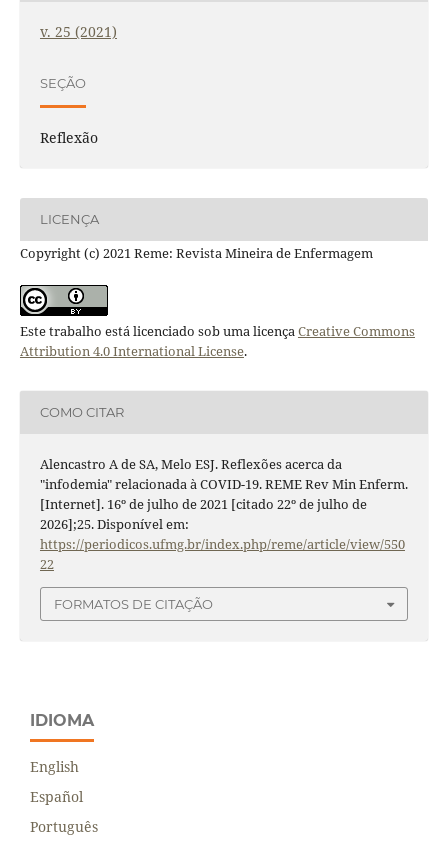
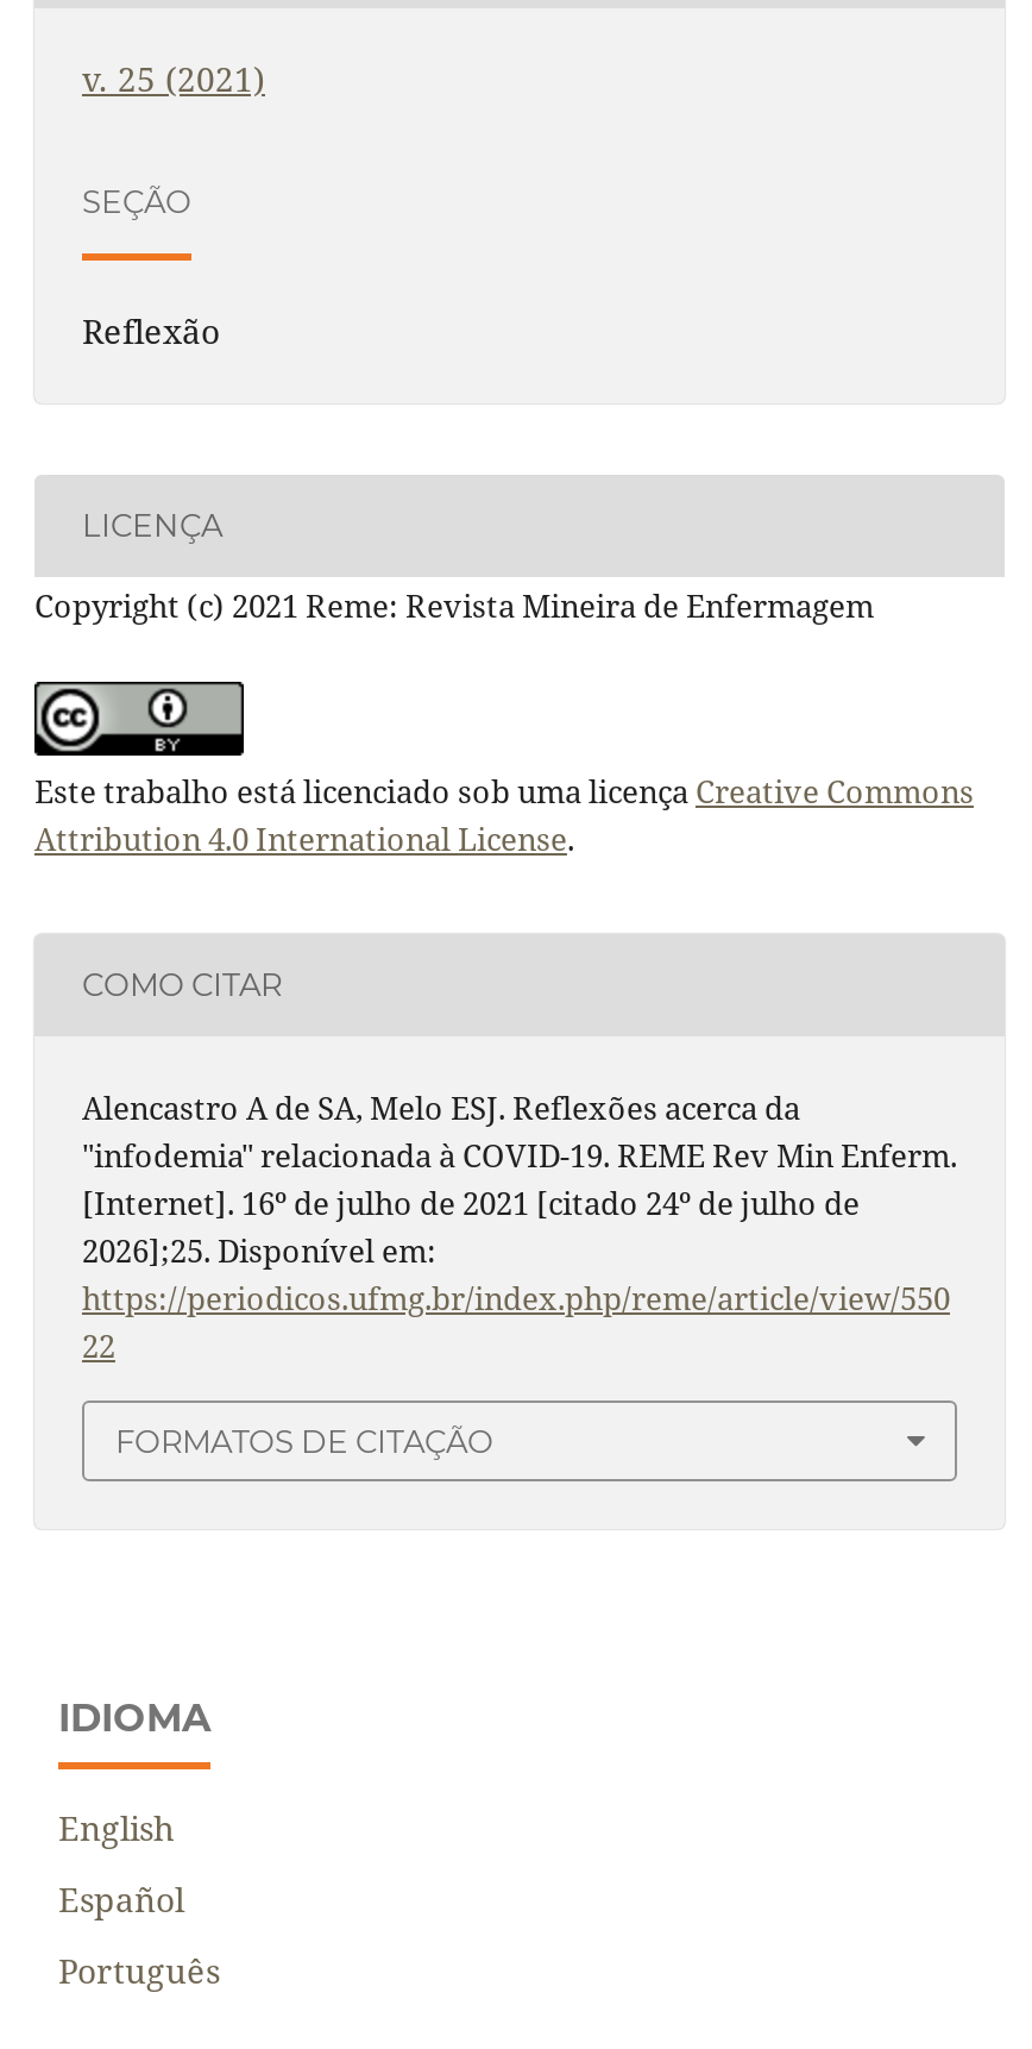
[40,495,367,513] [Internet]. 16º de julho de 2021 [citado 22º de julho de -> [82,1181,860,1224] [Internet]. 16º de julho de 2021 [citado 24º de julho de

